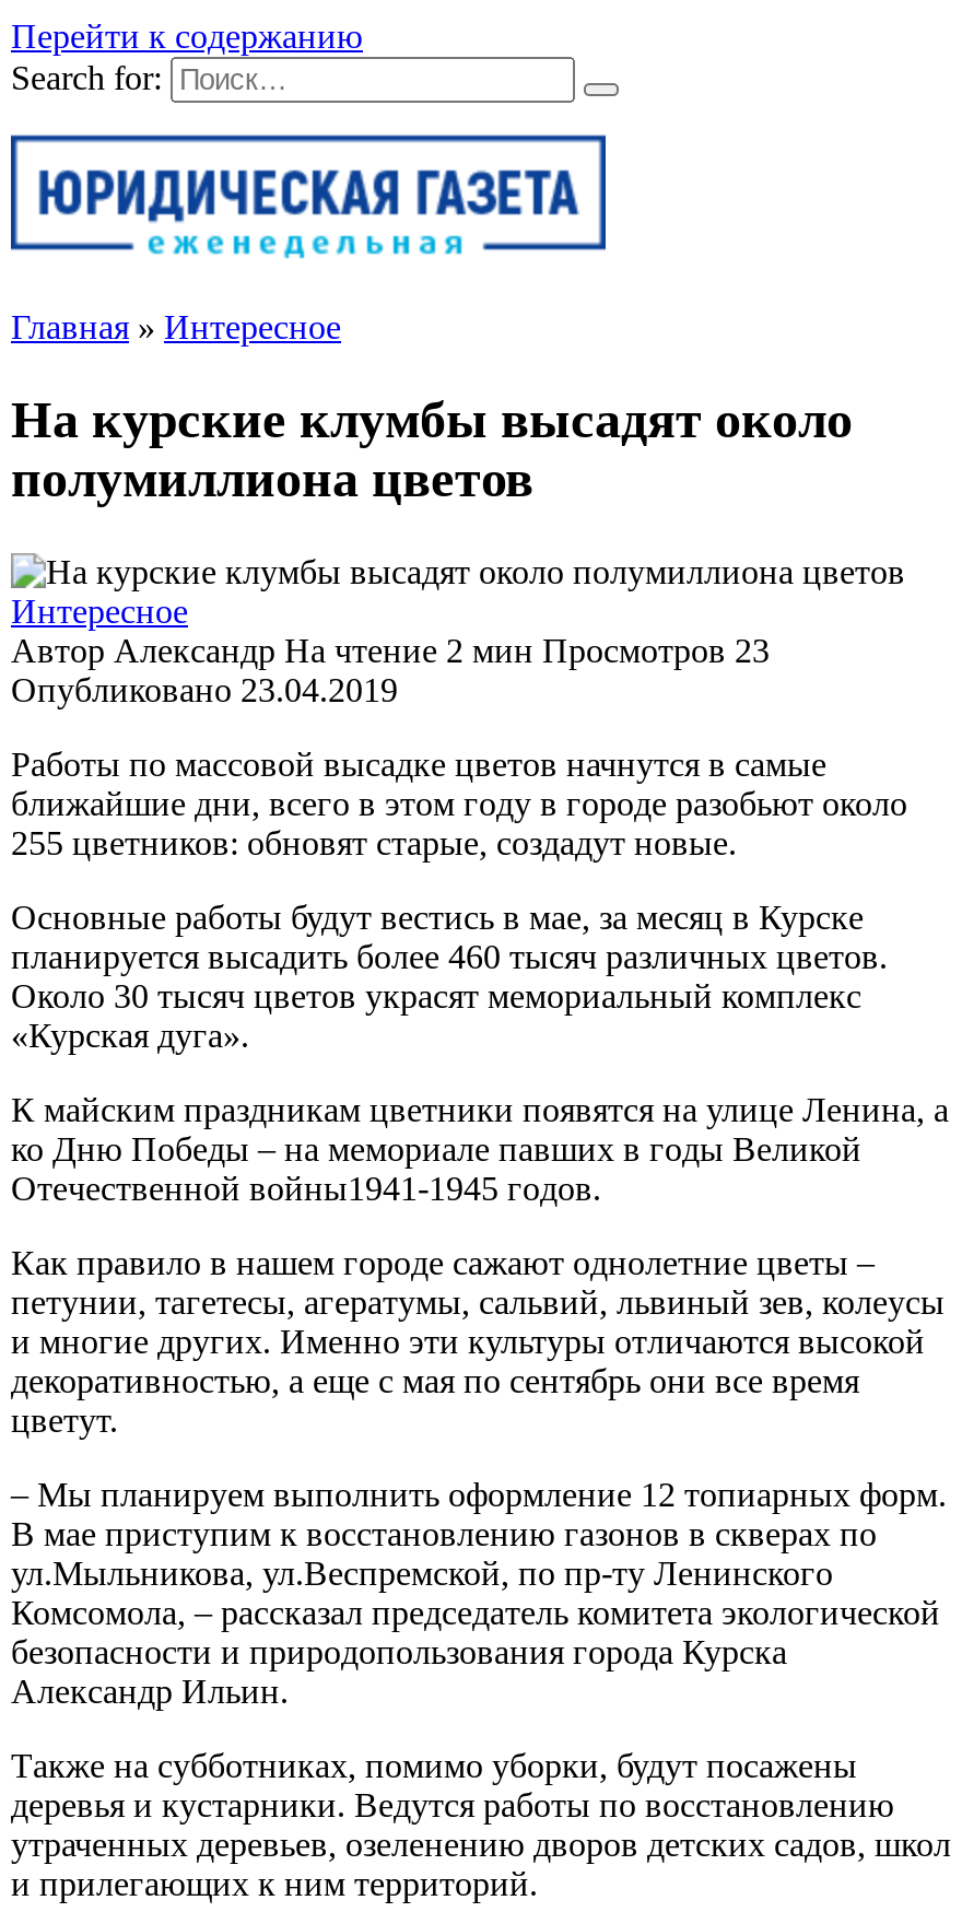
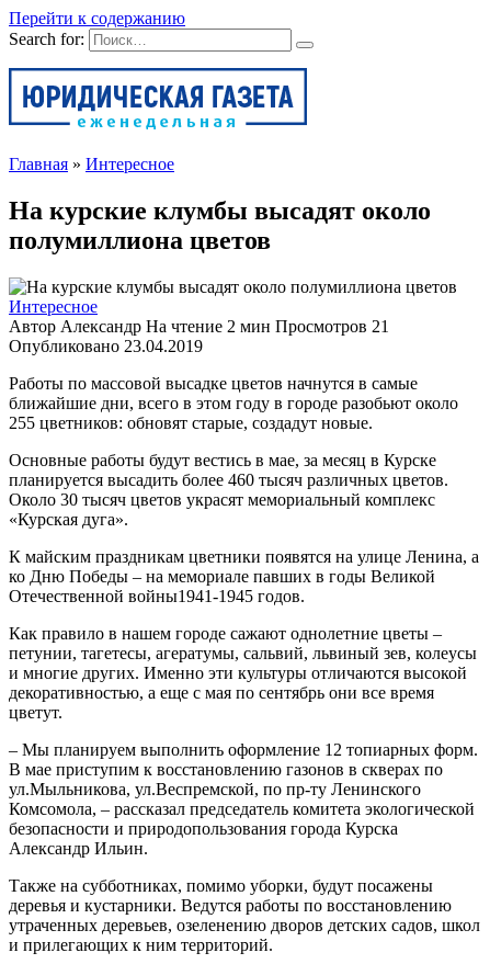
[11,631,770,669] Автор Александр На чтение 2 мин Просмотров 23 -> [9,317,389,335] Автор Александр На чтение 2 мин Просмотров 21

